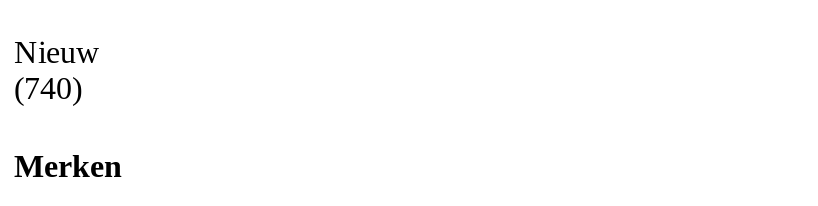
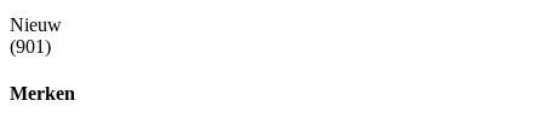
[14,71,82,105] (740) -> [10,36,51,56] (901)

